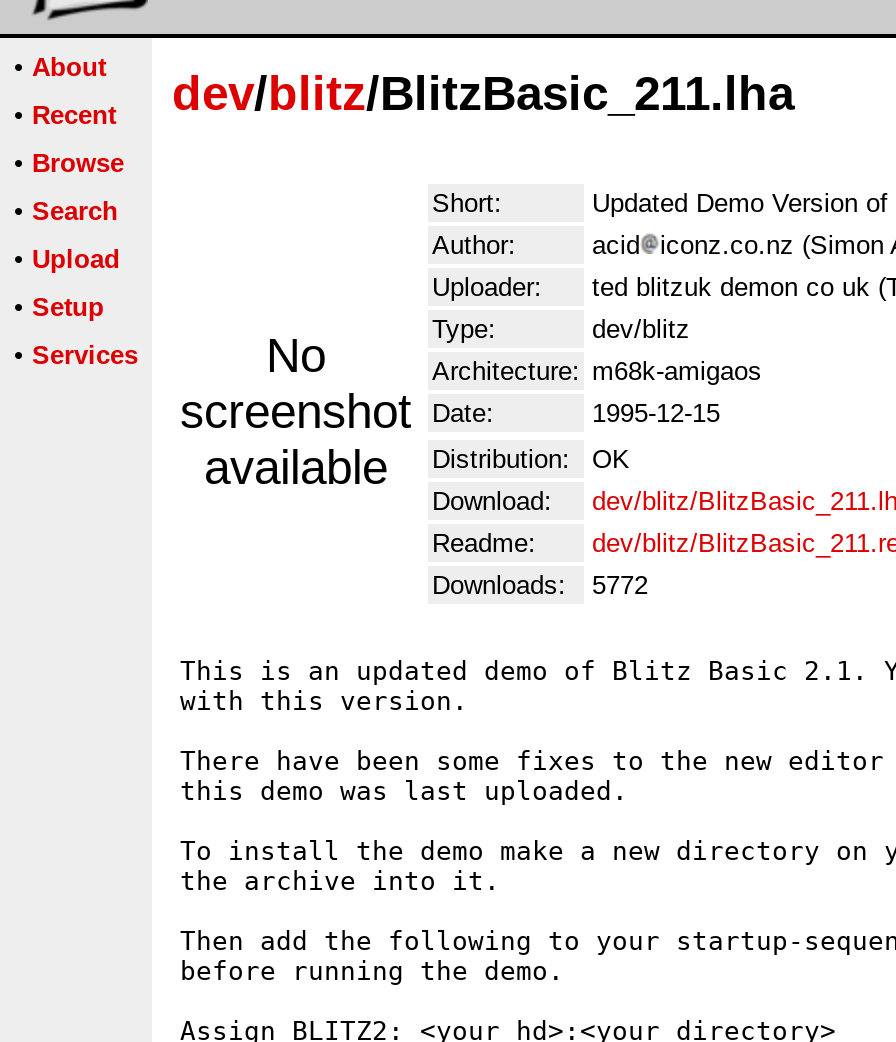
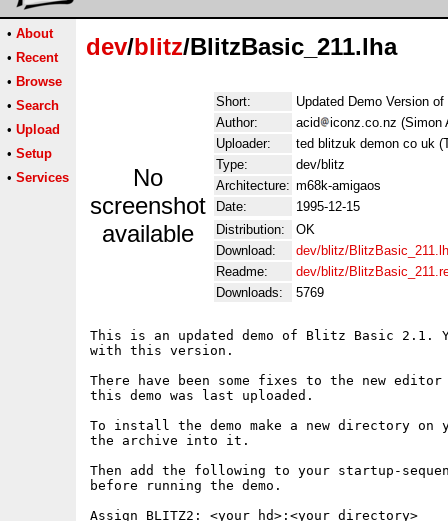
[432,570,648,600] Downloads: 5772 -> [216,285,324,300] Downloads: 5769

